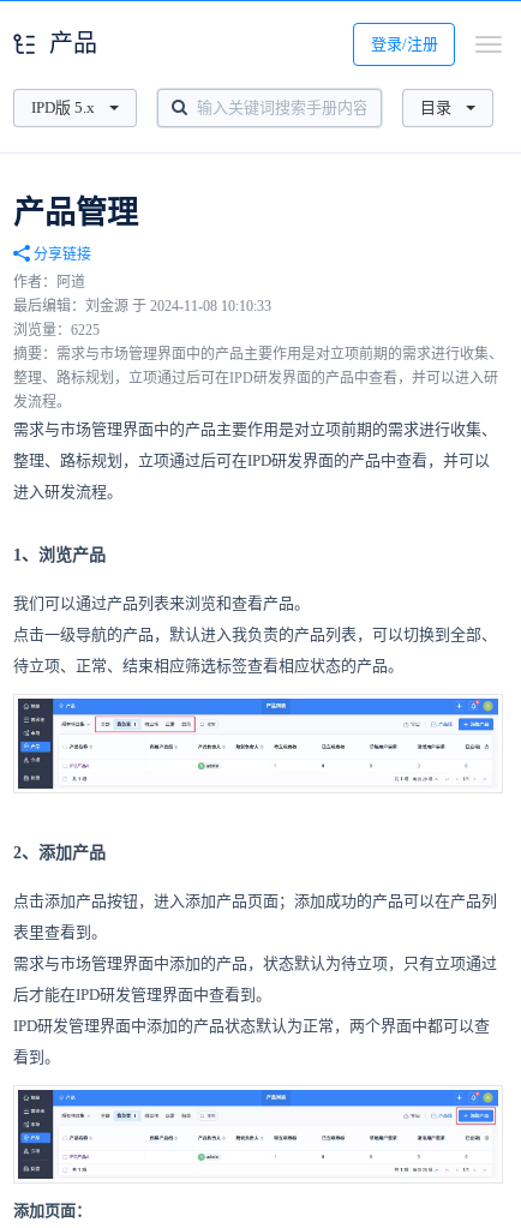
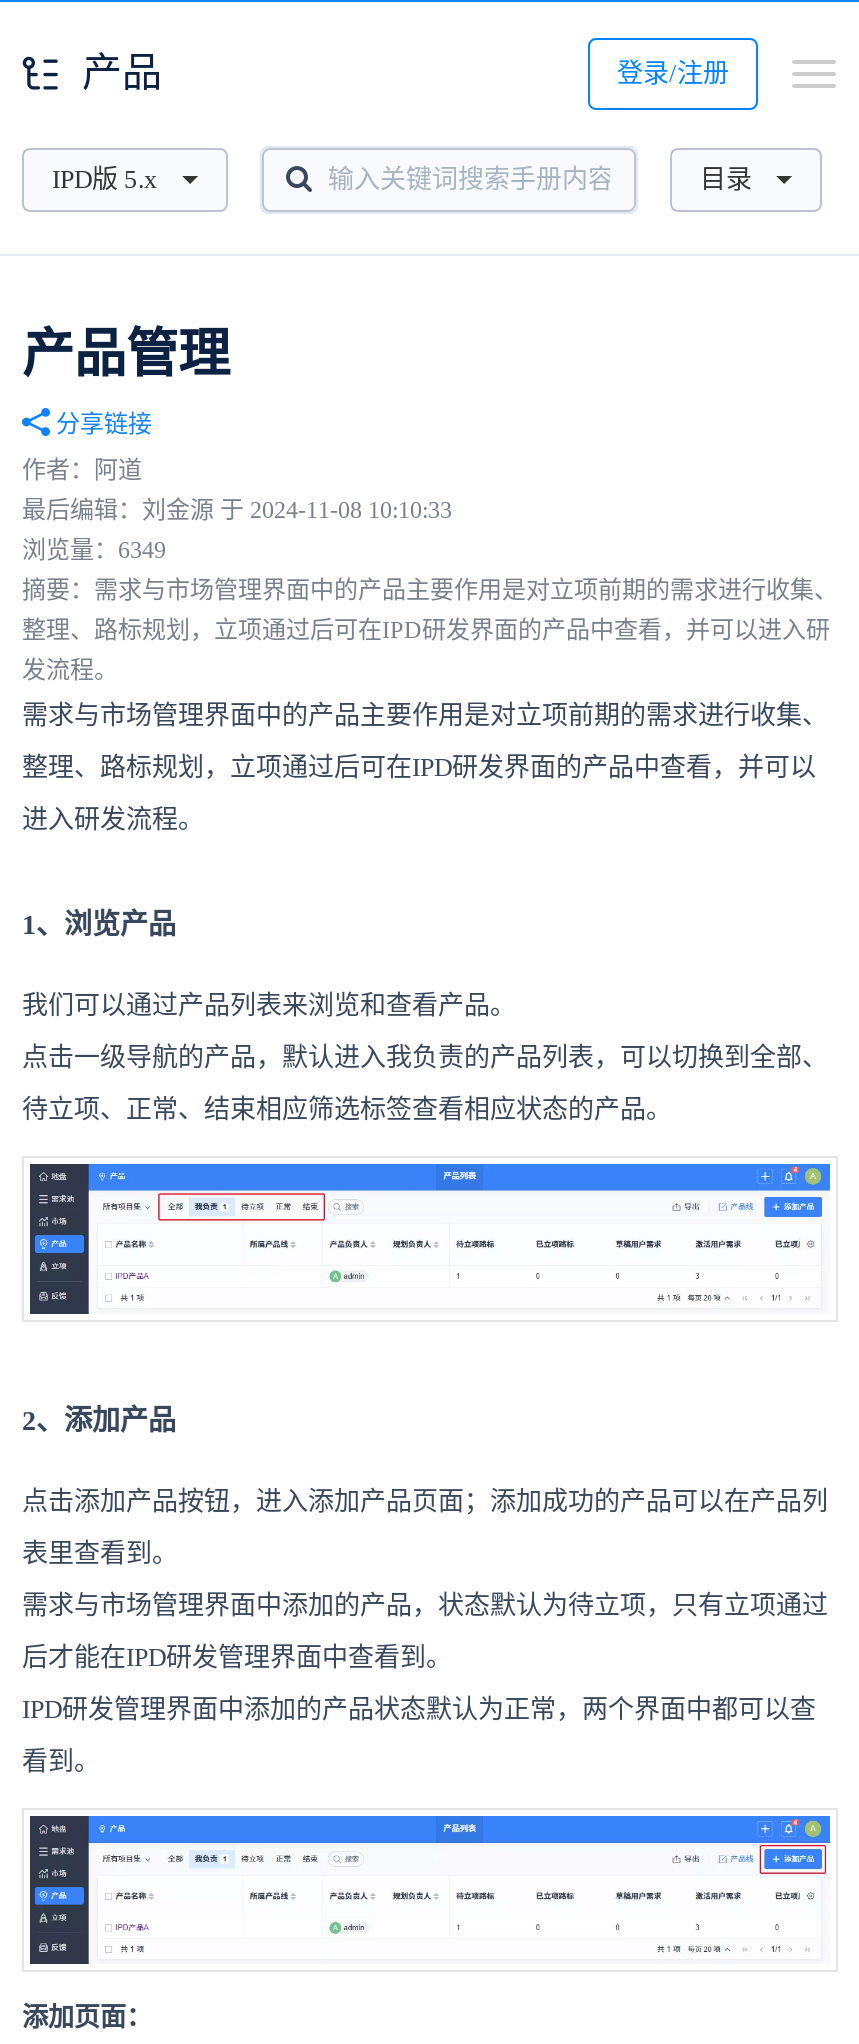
[13,322,100,339] 浏览量：6225 -> [22,536,166,564] 浏览量：6349

